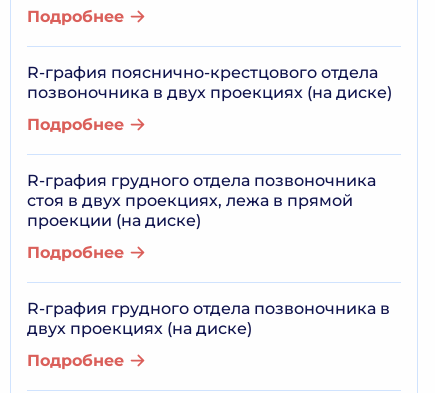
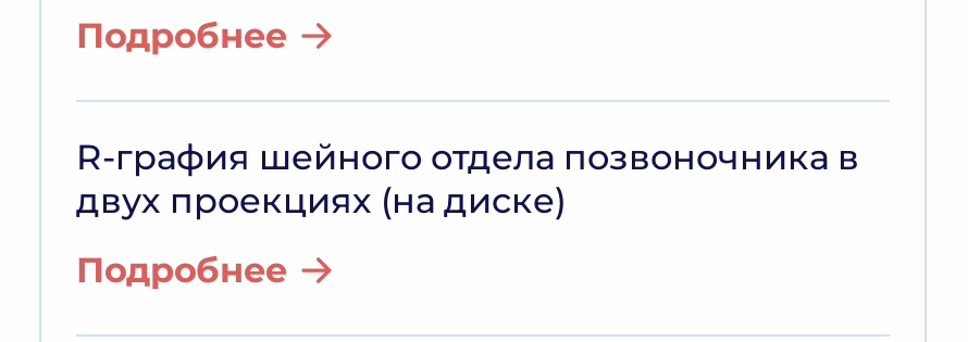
[27,63,392,318] R-графия пояснично-крестцового отдела | позвоночника в двух проекциях (на диске) | Подробнее | R-графия грудного отдела позвоночника | стоя в двух проекциях, лежа в прямой | проекции (на диске) | Подробнее | R-графия грудного отдела позвоночника в -> [76,137,859,178] R-графия шейного отдела позвоночника в

